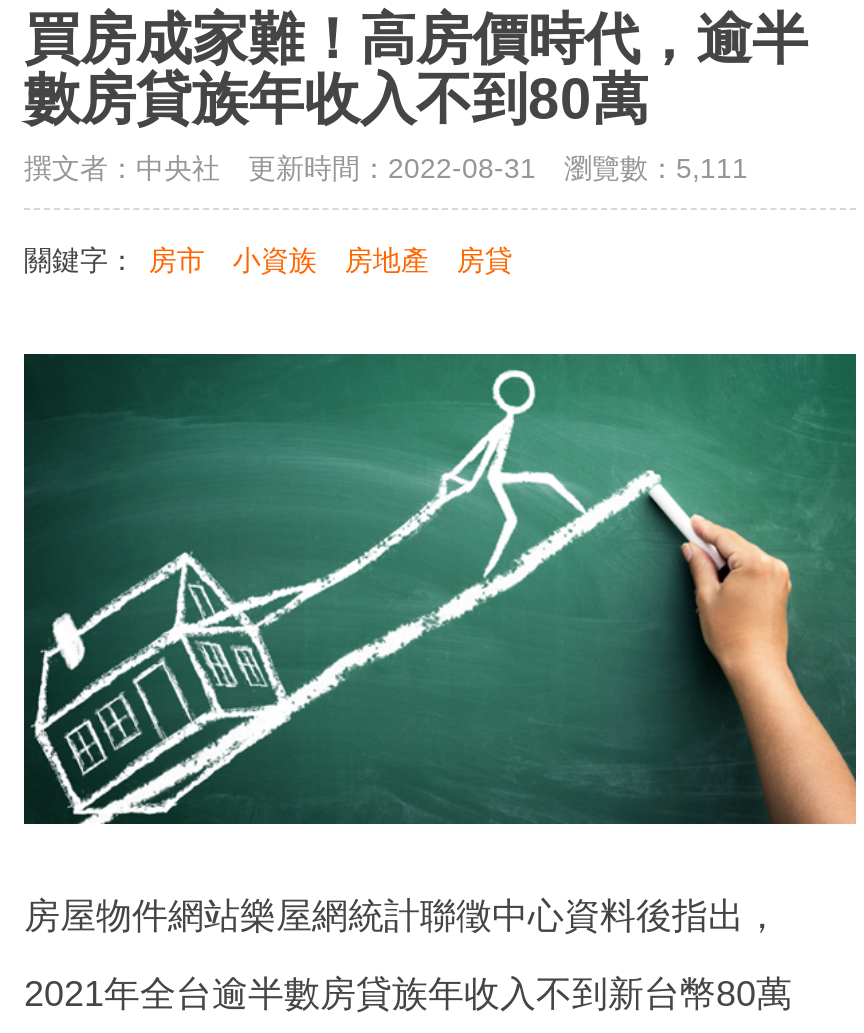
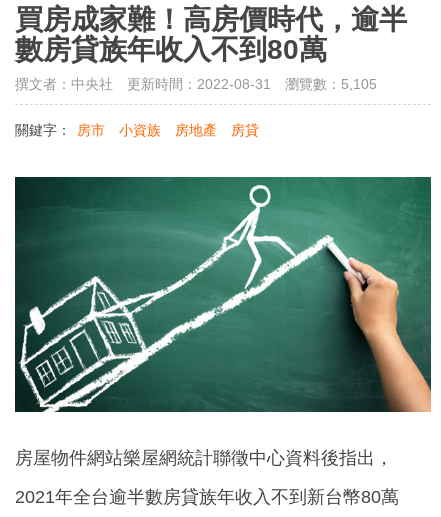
[24,152,748,184] 撰文者：中央社 更新時間：2022-08-31 瀏覽數：5,111 -> [15,76,377,92] 撰文者：中央社 更新時間：2022-08-31 瀏覽數：5,105

